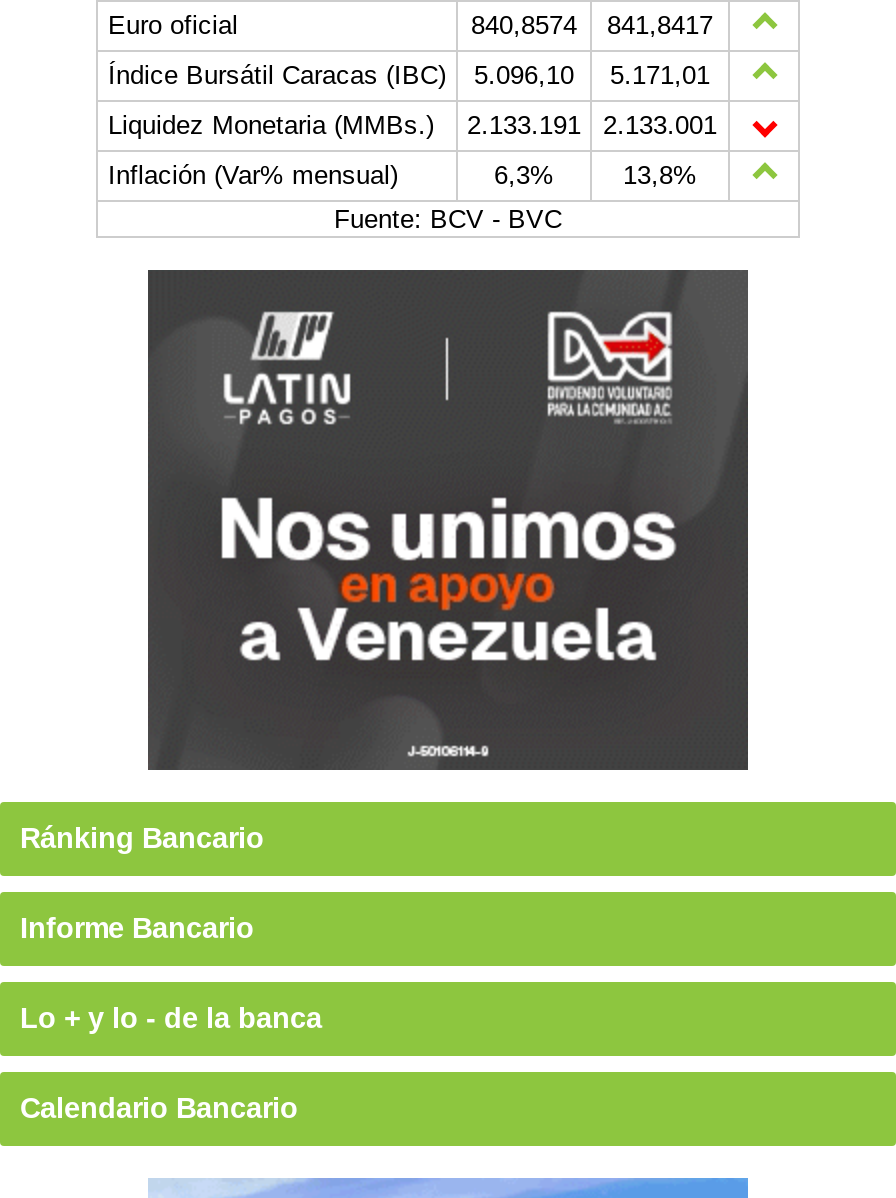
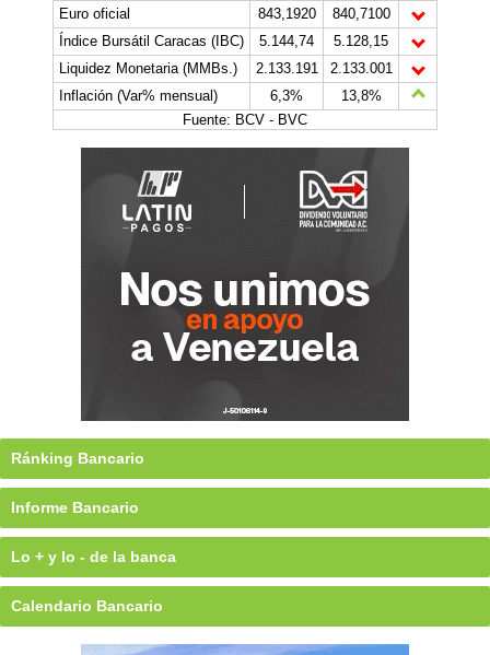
[471,11,577,41] 840,8574 -> [258,6,316,22] 843,1920
[607,11,713,41] 841,8417 -> [332,6,390,22] 840,7100
[474,61,574,91] 5.096,10 -> [259,33,314,50] 5.144,74
[610,61,710,91] 5.171,01 -> [334,33,388,50] 5.128,15

